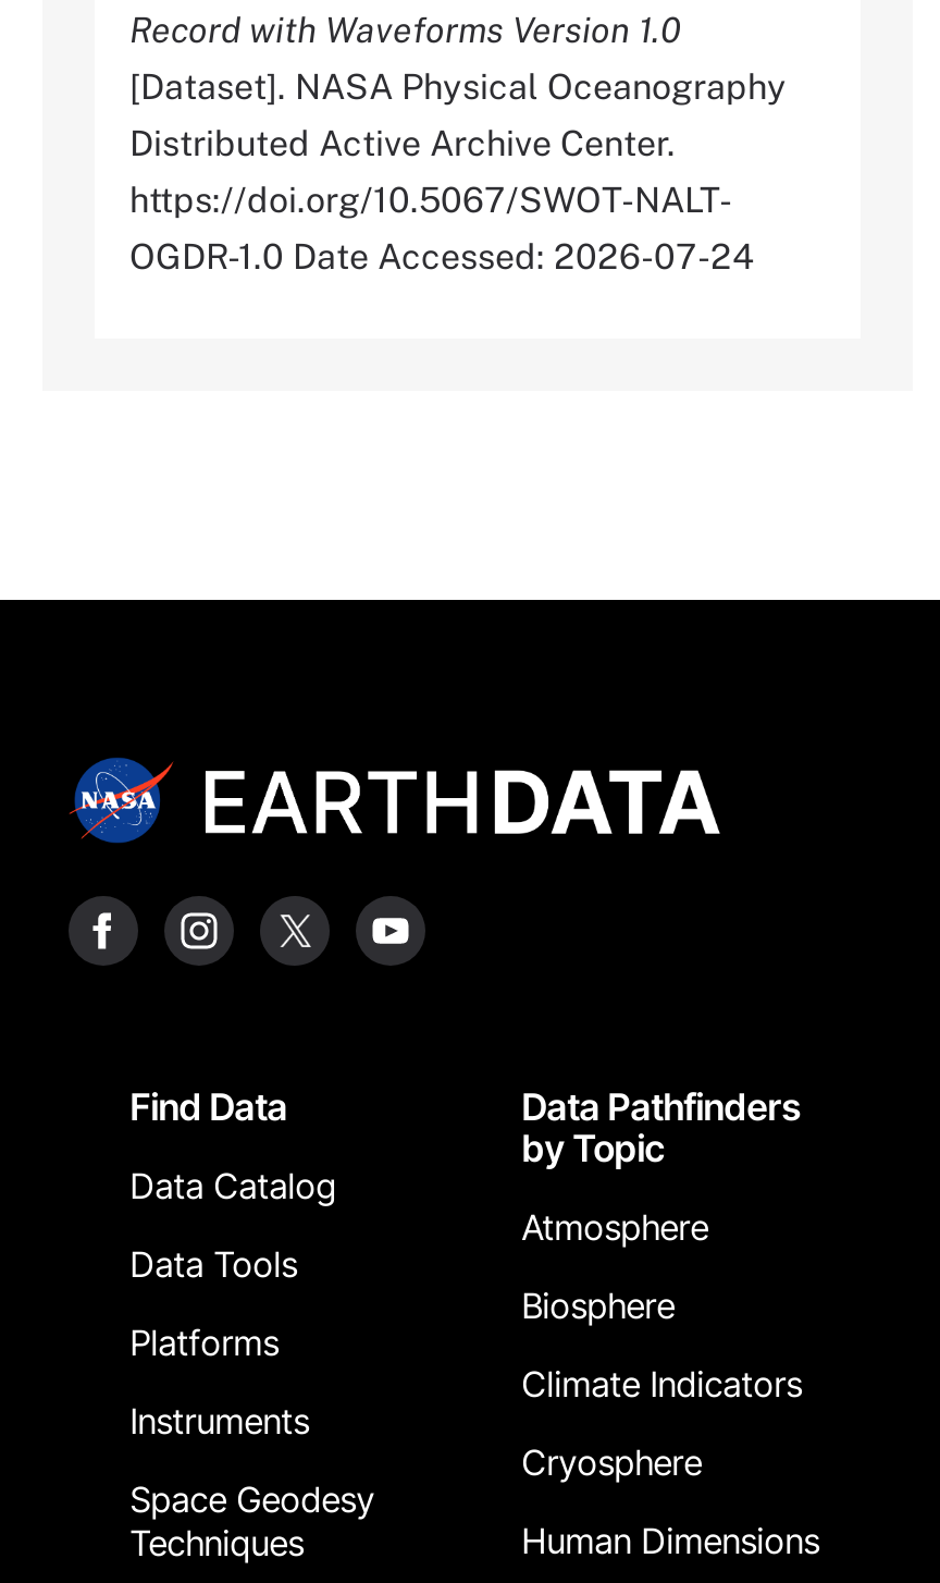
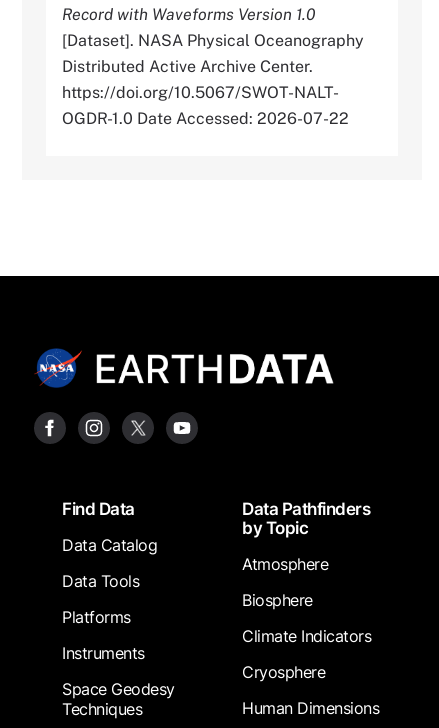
[129,236,754,278] OGDR-1.0 Date Accessed: 2026-07-24 -> [62,109,349,128] OGDR-1.0 Date Accessed: 2026-07-22

